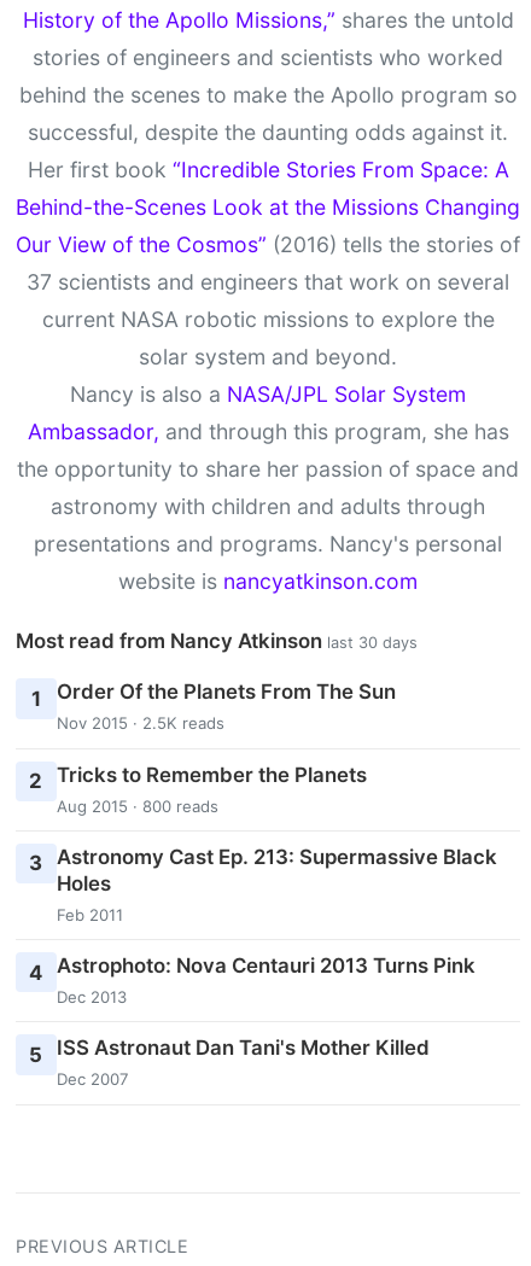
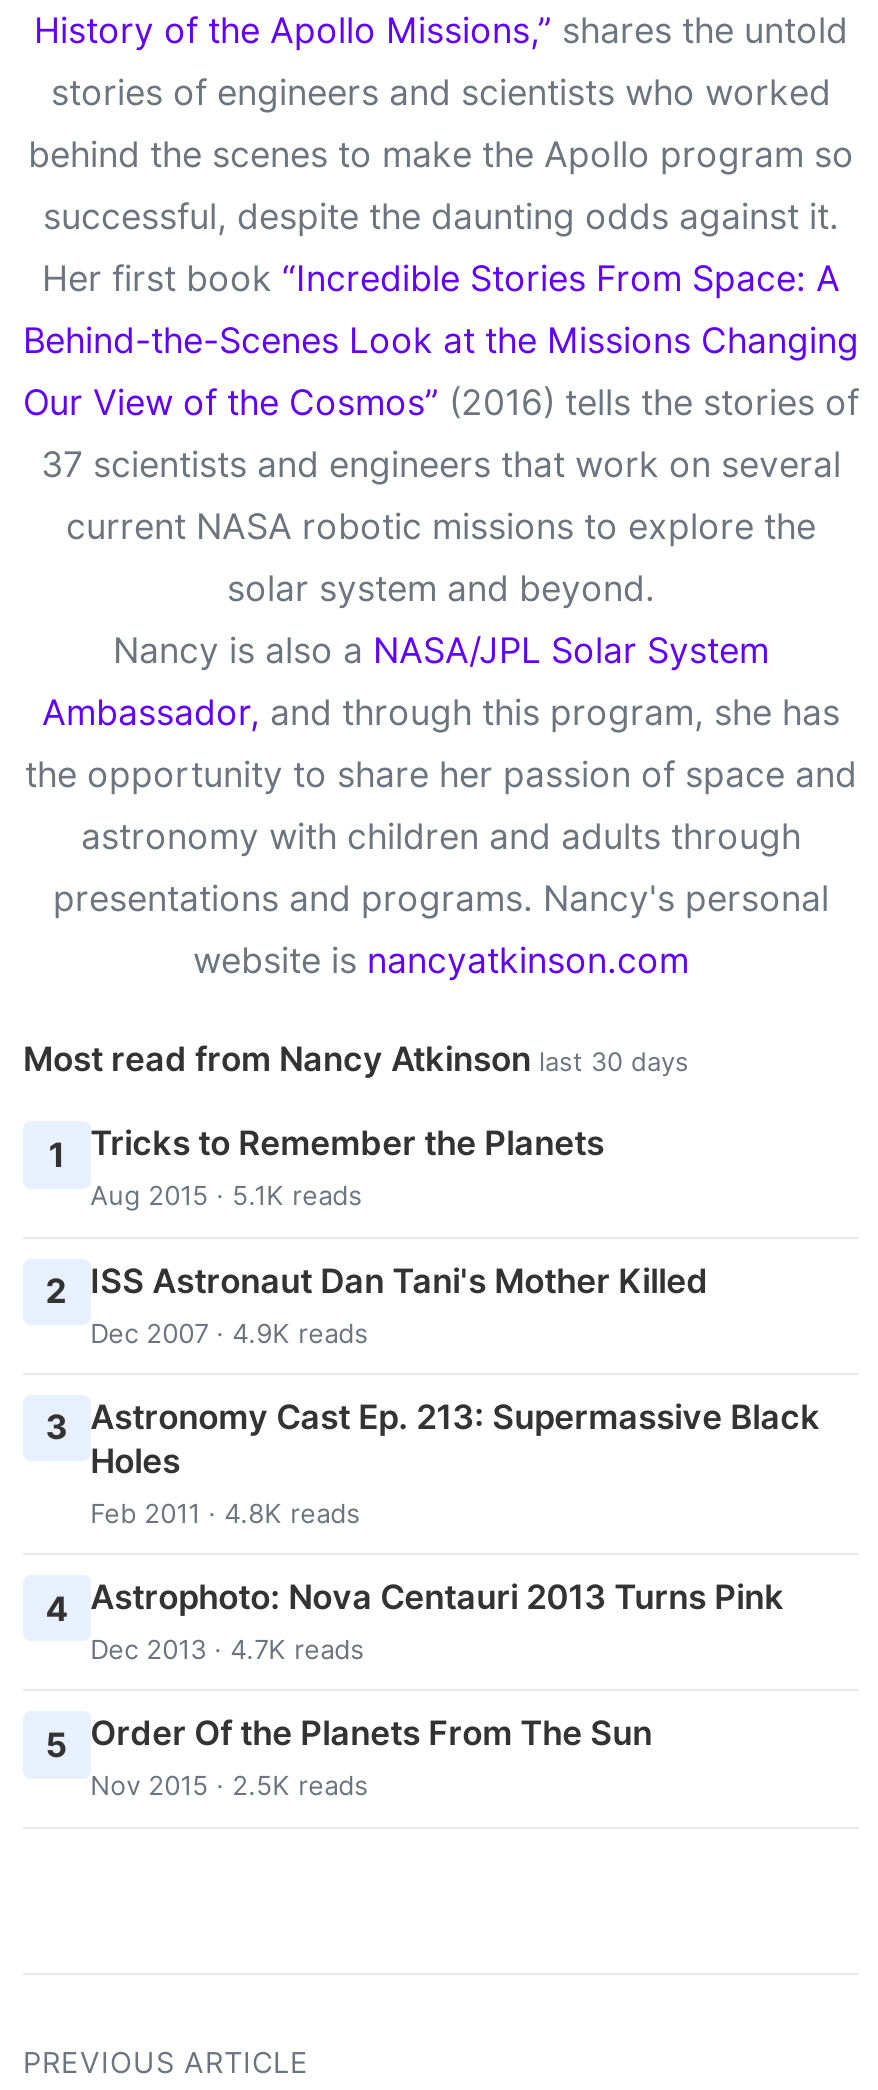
[56,680,395,733] Order Of the Planets From The Sun | Nov 2015 · 2.5K reads -> [90,1124,604,1212] Tricks to Remember the Planets | Aug 2015 · 5.1K reads
[29,762,366,815] 2 Tricks to Remember the Planets | Aug 2015 · 800 reads -> [46,1260,708,1348] 2 ISS Astronaut Dan Tani's Mother Killed | Dec 2007 · 4.9K reads
[56,905,123,924] Feb 2011 -> [90,1496,360,1528] Feb 2011 · 4.8K reads
[56,987,126,1006] Dec 2013 -> [90,1633,364,1665] Dec 2013 · 4.7K reads
[29,1036,429,1089] 5 ISS Astronaut Dan Tani's Mother Killed | Dec 2007 -> [46,1713,652,1801] 5 Order Of the Planets From The Sun | Nov 2015 · 2.5K reads

